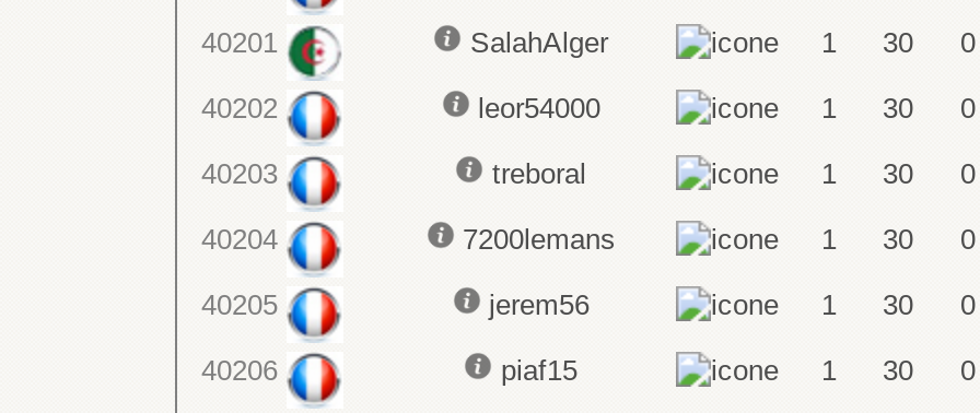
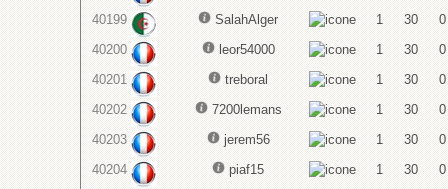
[201,26,287,59] 40201 -> [92,12,131,27] 40199
[201,92,287,125] 40202 -> [92,42,131,57] 40200
[201,157,287,190] 40203 -> [92,72,131,87] 40201
[201,223,287,256] 40204 -> [92,102,131,117] 40202
[201,288,287,321] 40205 -> [92,132,131,147] 40203
[201,354,287,387] 40206 -> [92,162,131,177] 40204

